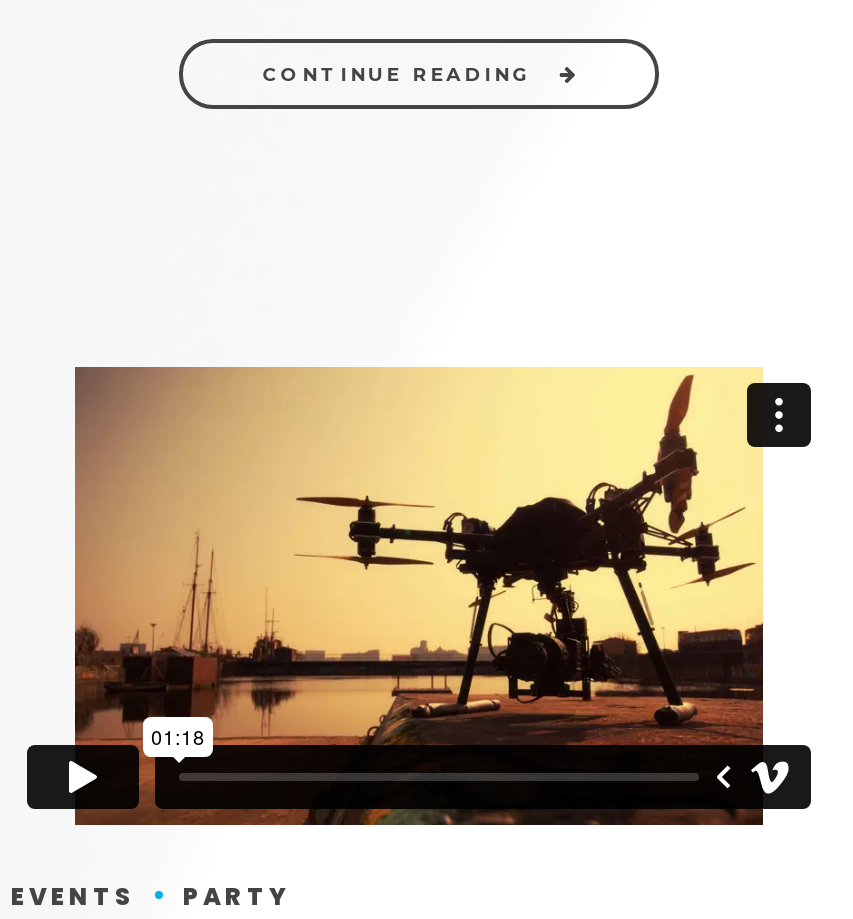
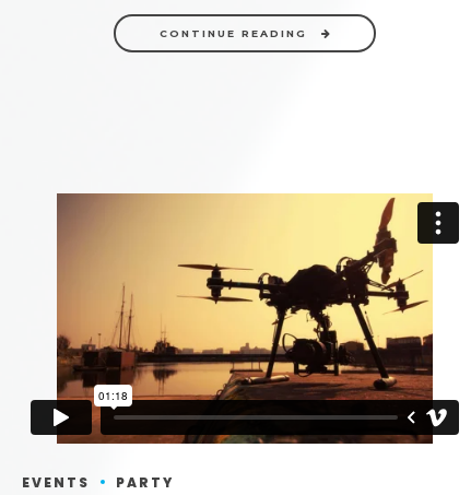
[735,383,811,459] [image] -> [416,201,460,245] [image]

